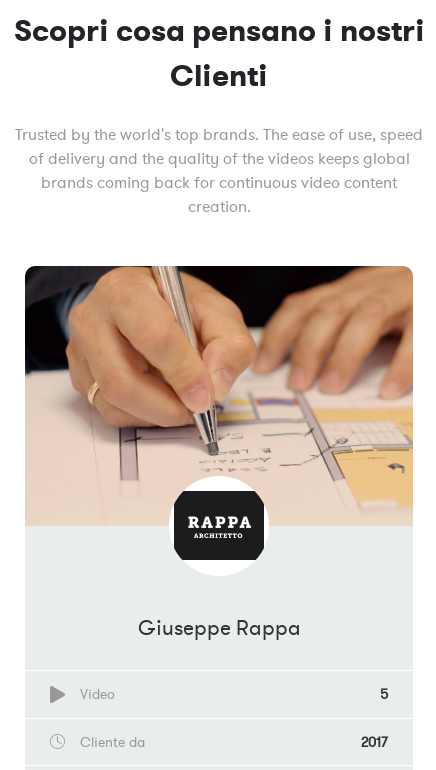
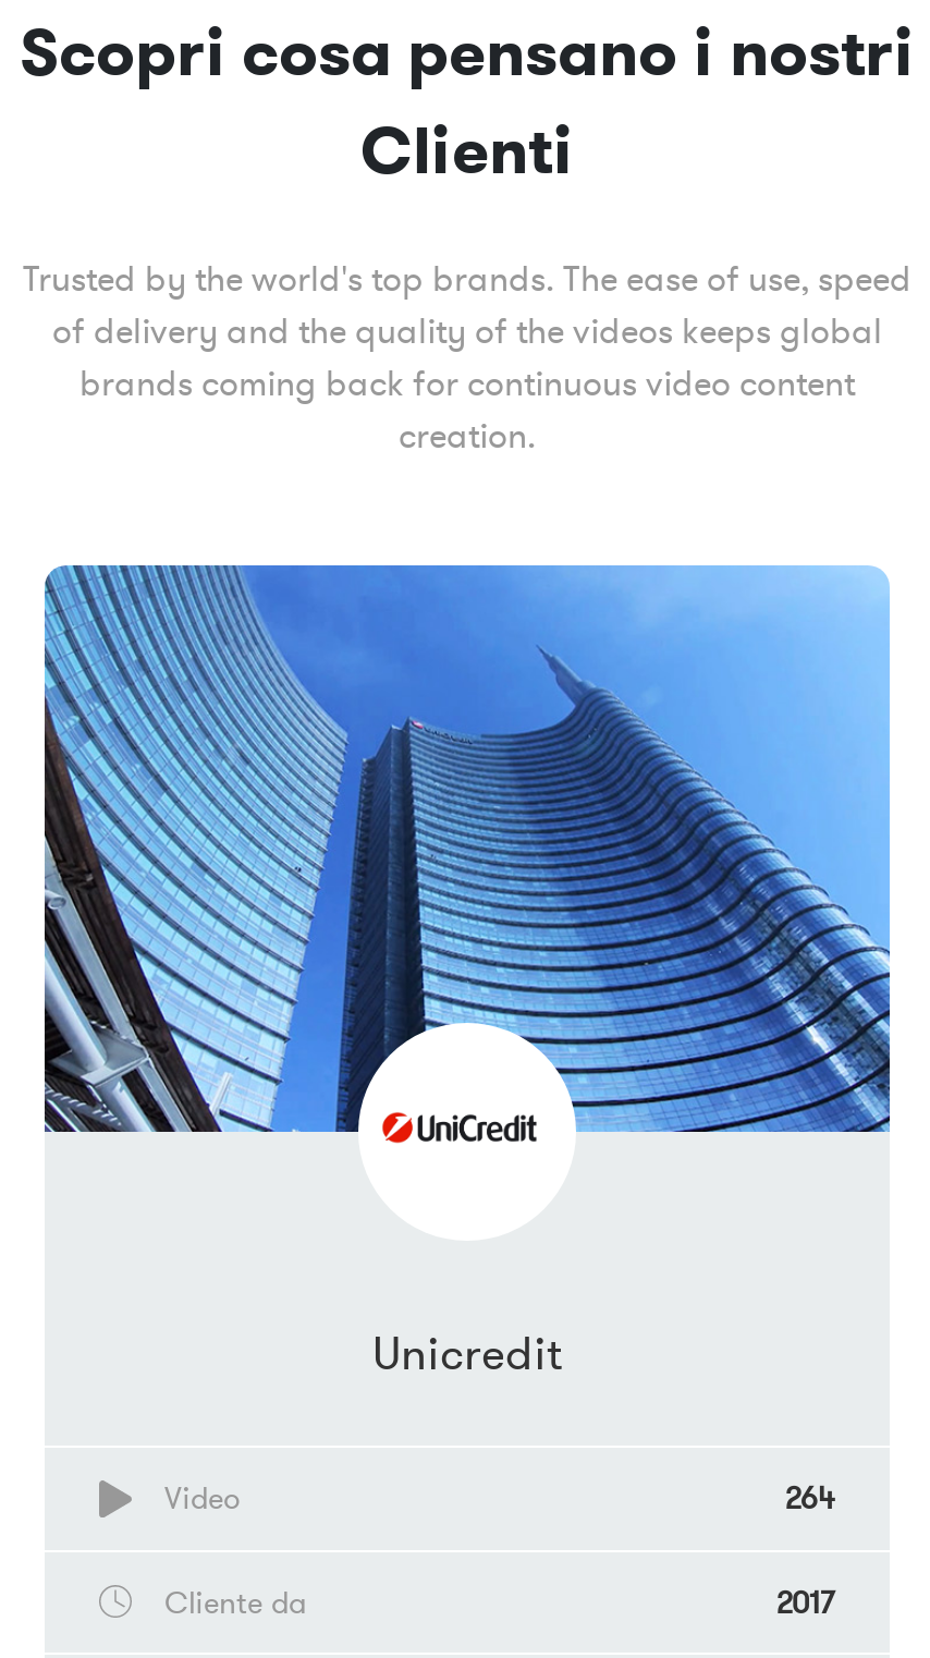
[24,265,414,561] [image] -> [42,563,892,1206] [image]
[137,614,300,641] Giuseppe Rappa -> [372,1323,562,1382] Unicredit
[380,685,388,703] 5 -> [785,1478,835,1518] 264

